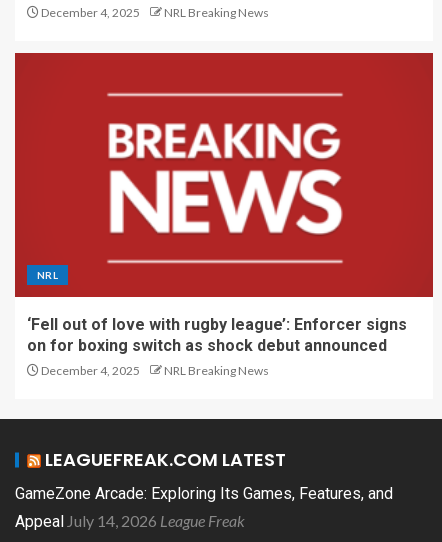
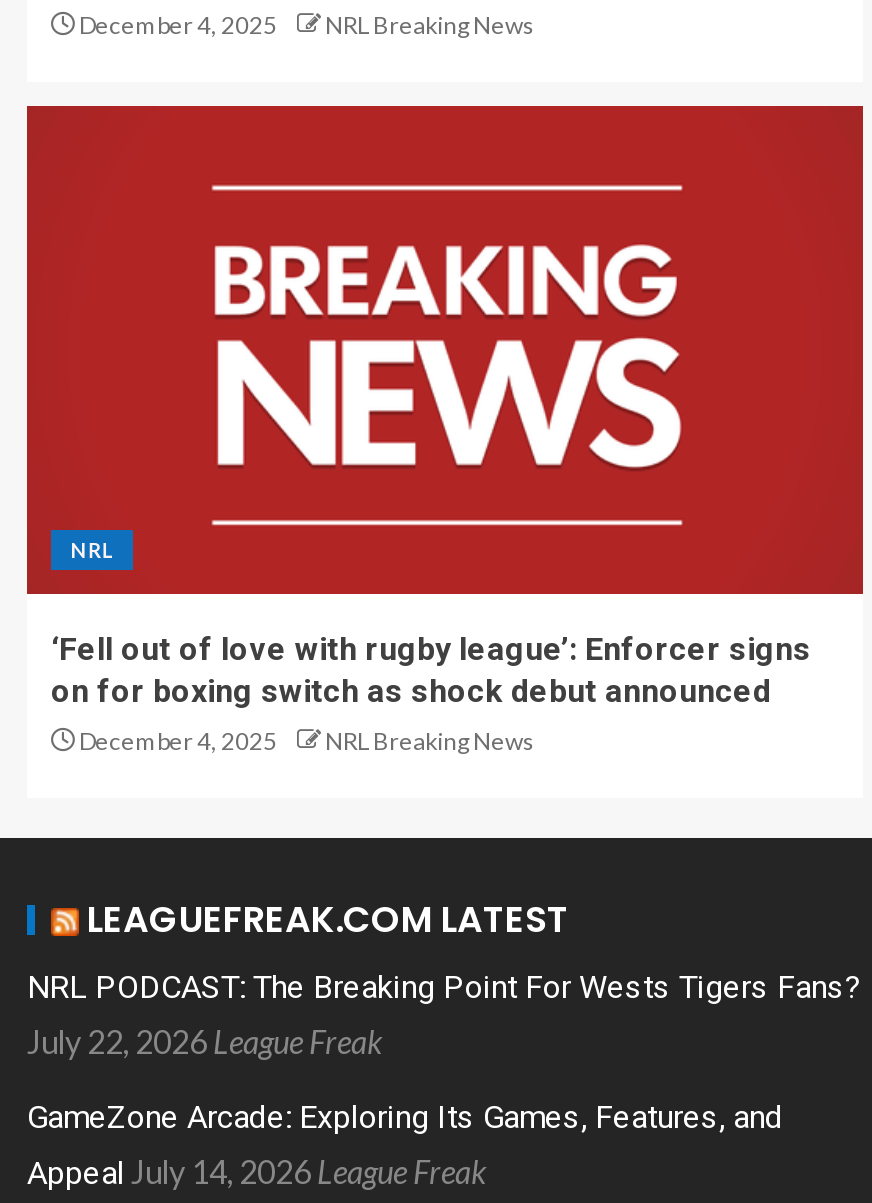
none -> [27,969,861,1061] NRL PODCAST: The Breaking Point For Wests Tigers Fans? | July 22, 2026 League Freak

